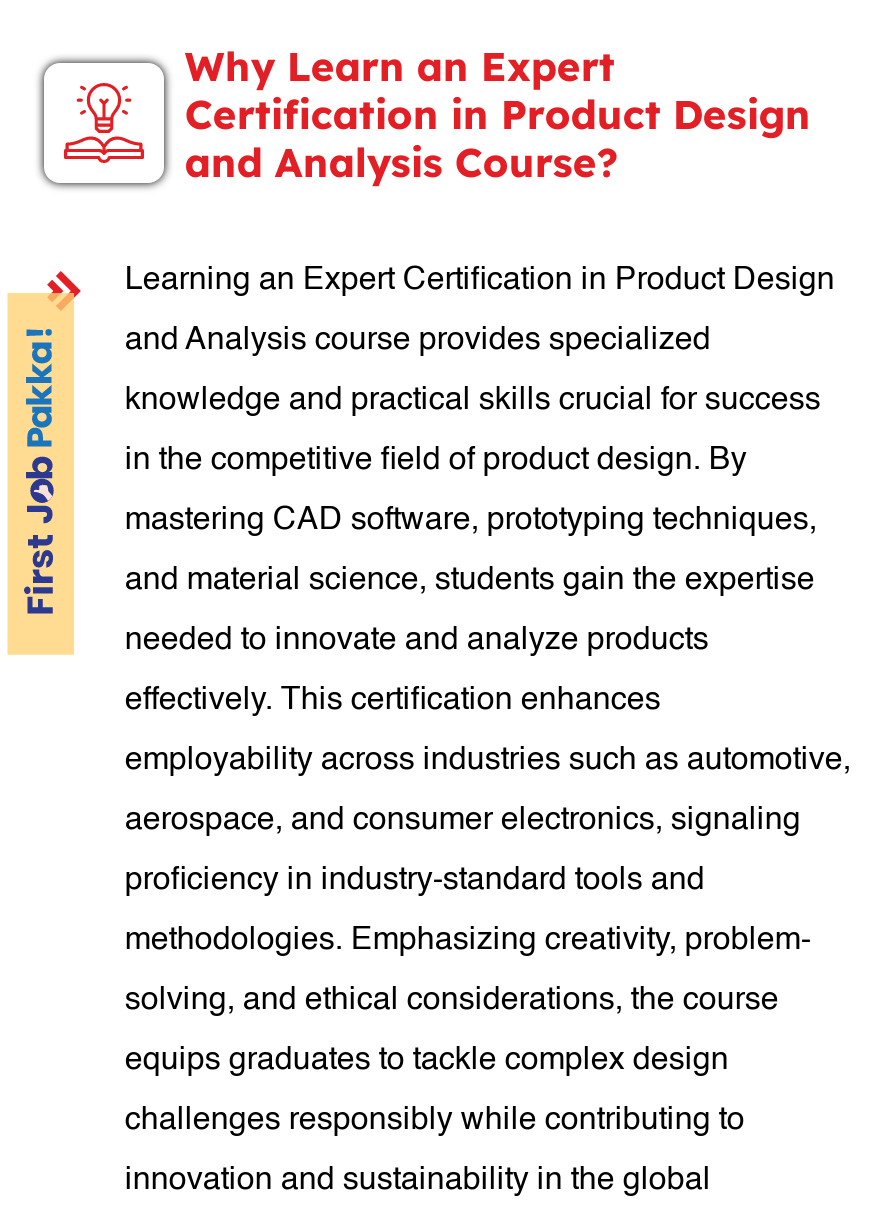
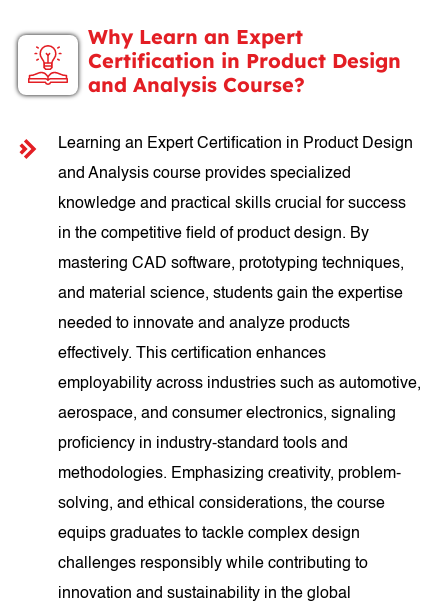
[6,291,76,657] [image] -> none

